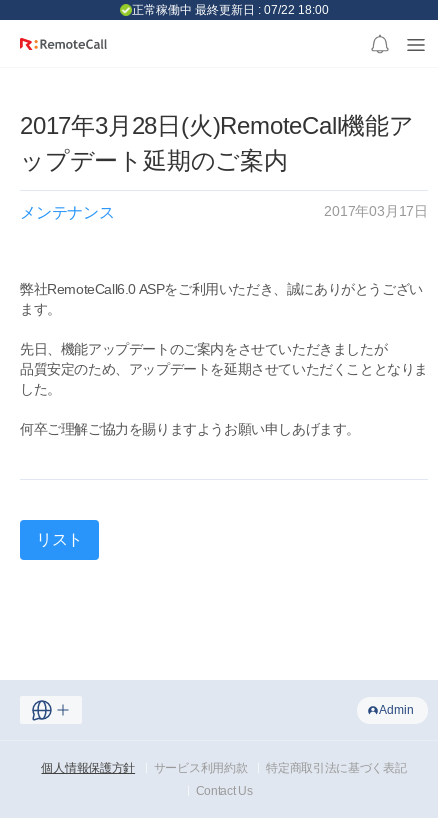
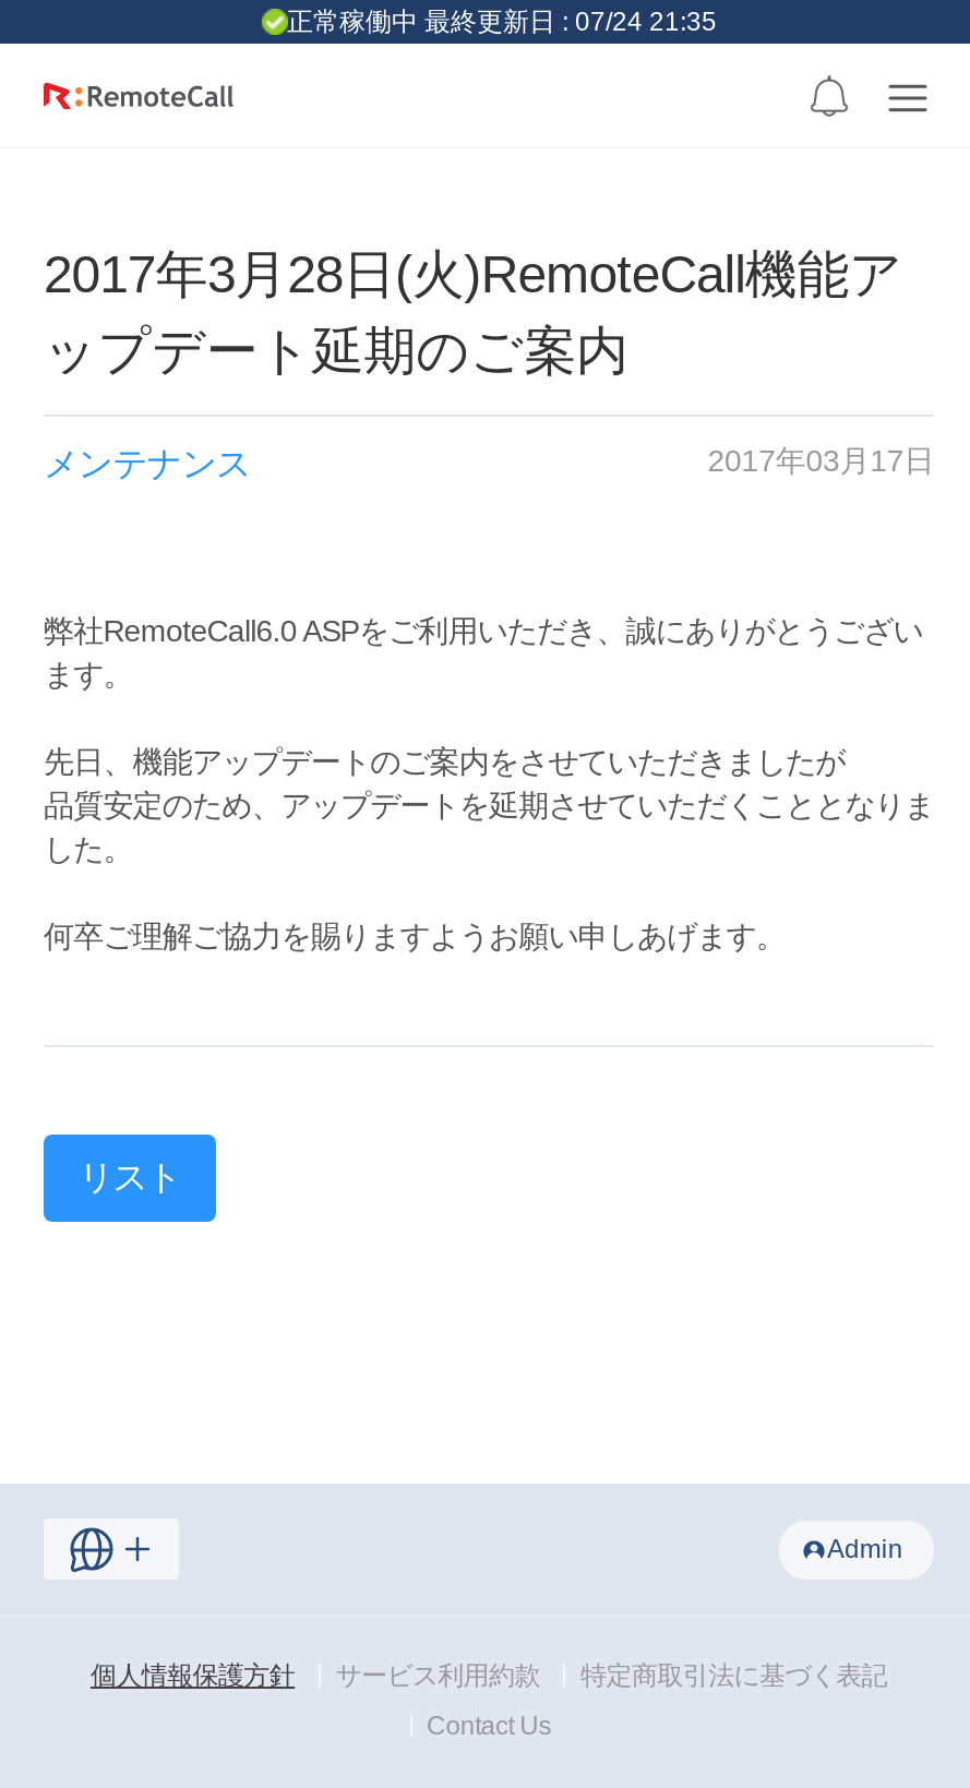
[131,2,328,16] 正常稼働中 最終更新日 : 07/22 18:00 -> [287,5,717,36] 正常稼働中 最終更新日 : 07/24 21:35

